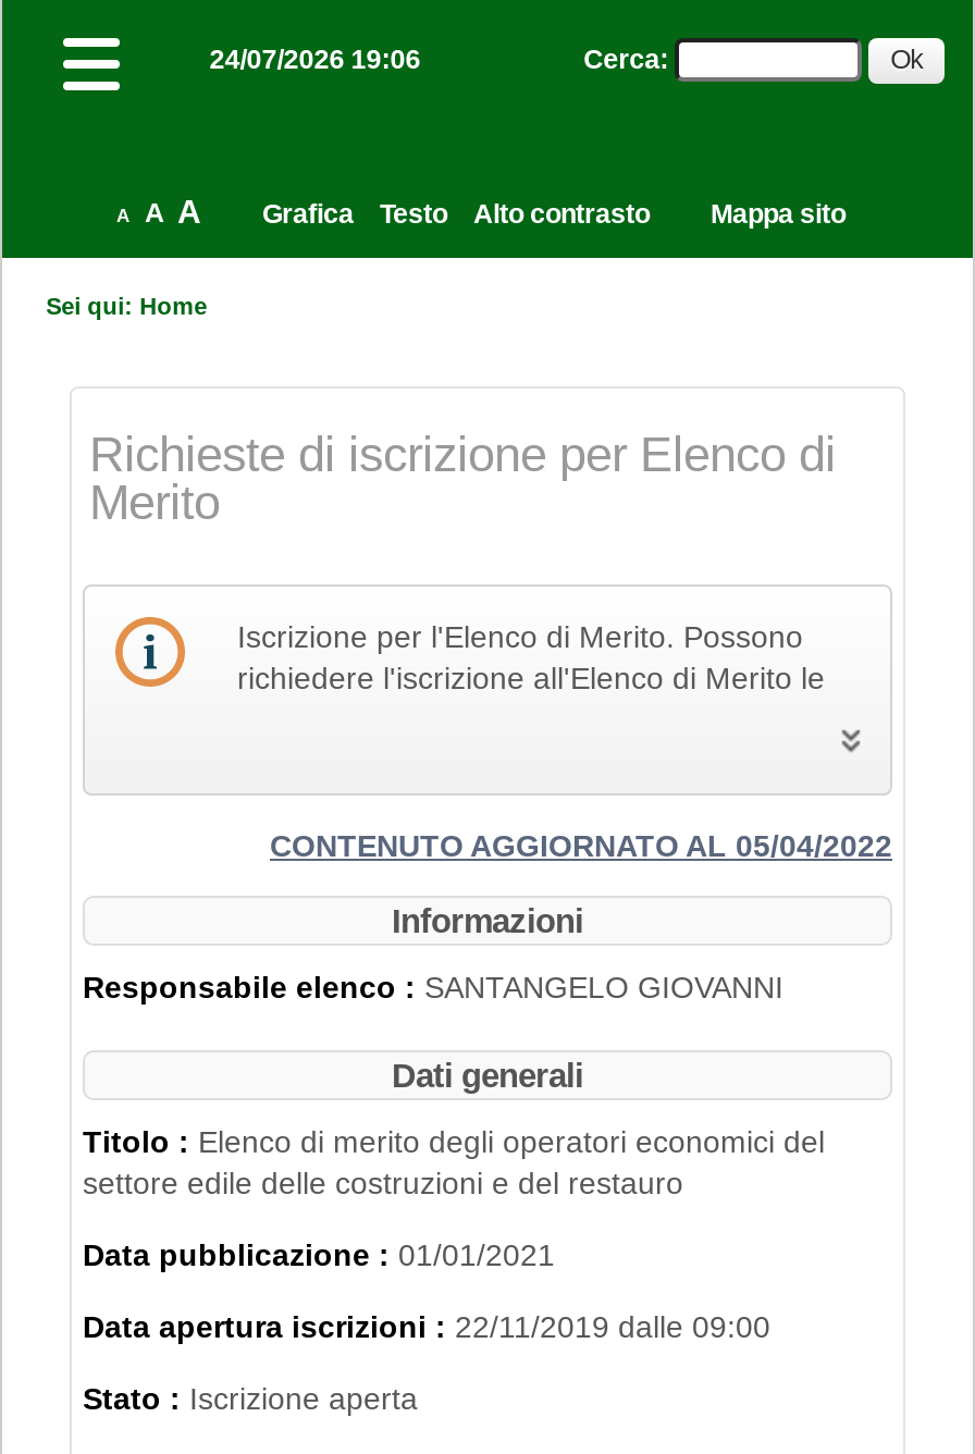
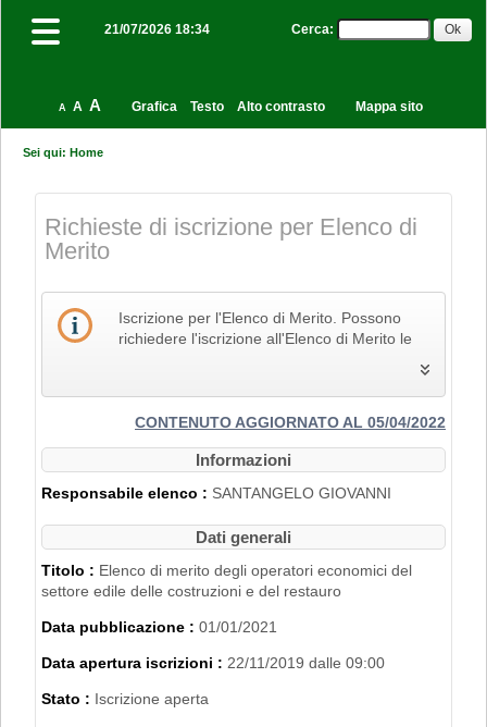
[210,45,421,76] 24/07/2026 19:06 -> [105,22,210,37] 21/07/2026 18:34

